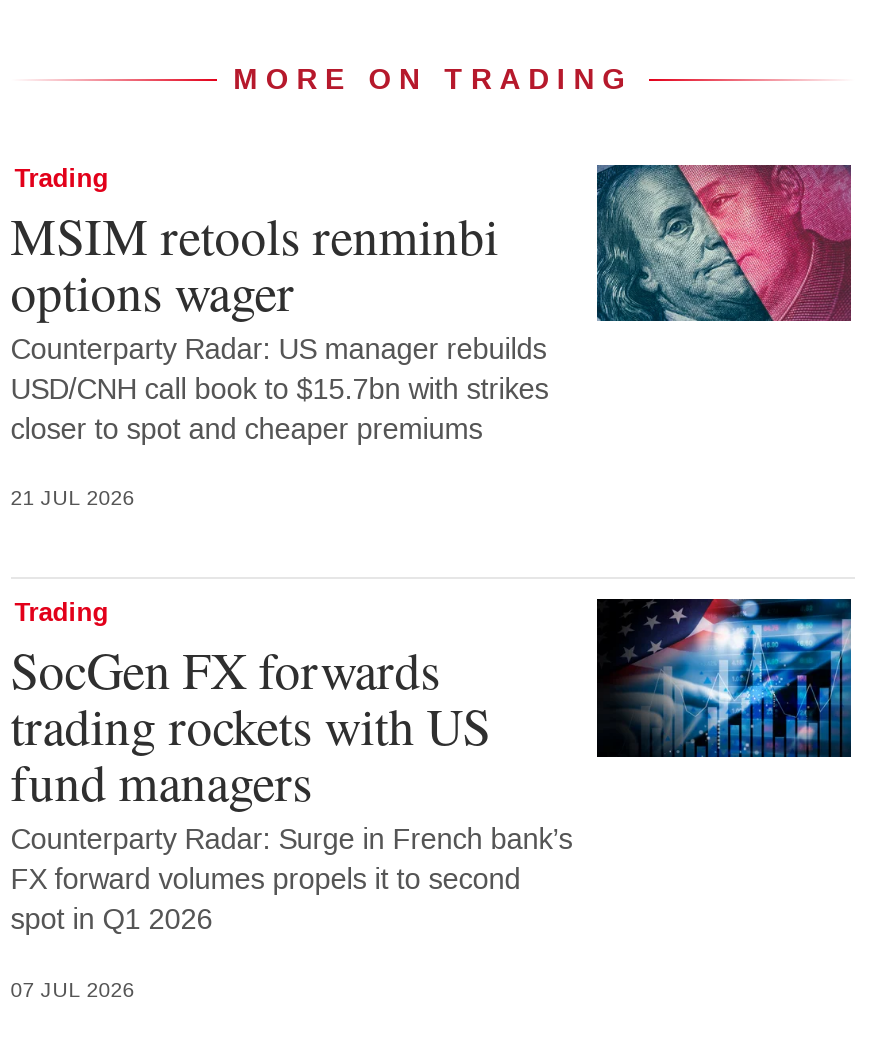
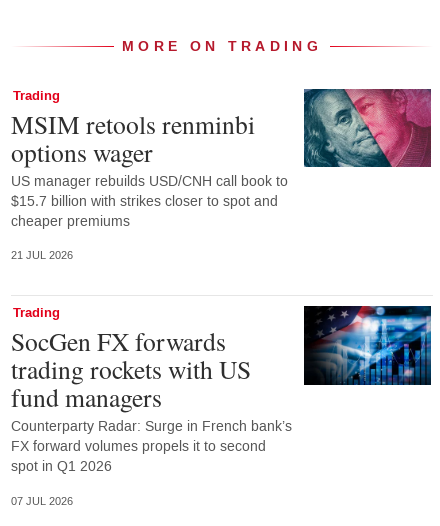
[11,331,549,449] Counterparty Radar: US manager rebuilds | USD/CNH call book to $15.7bn with strikes | closer to spot and cheaper premiums -> [11,172,288,231] US manager rebuilds USD/CNH call book to | $15.7 billion with strikes closer to spot and | cheaper premiums

